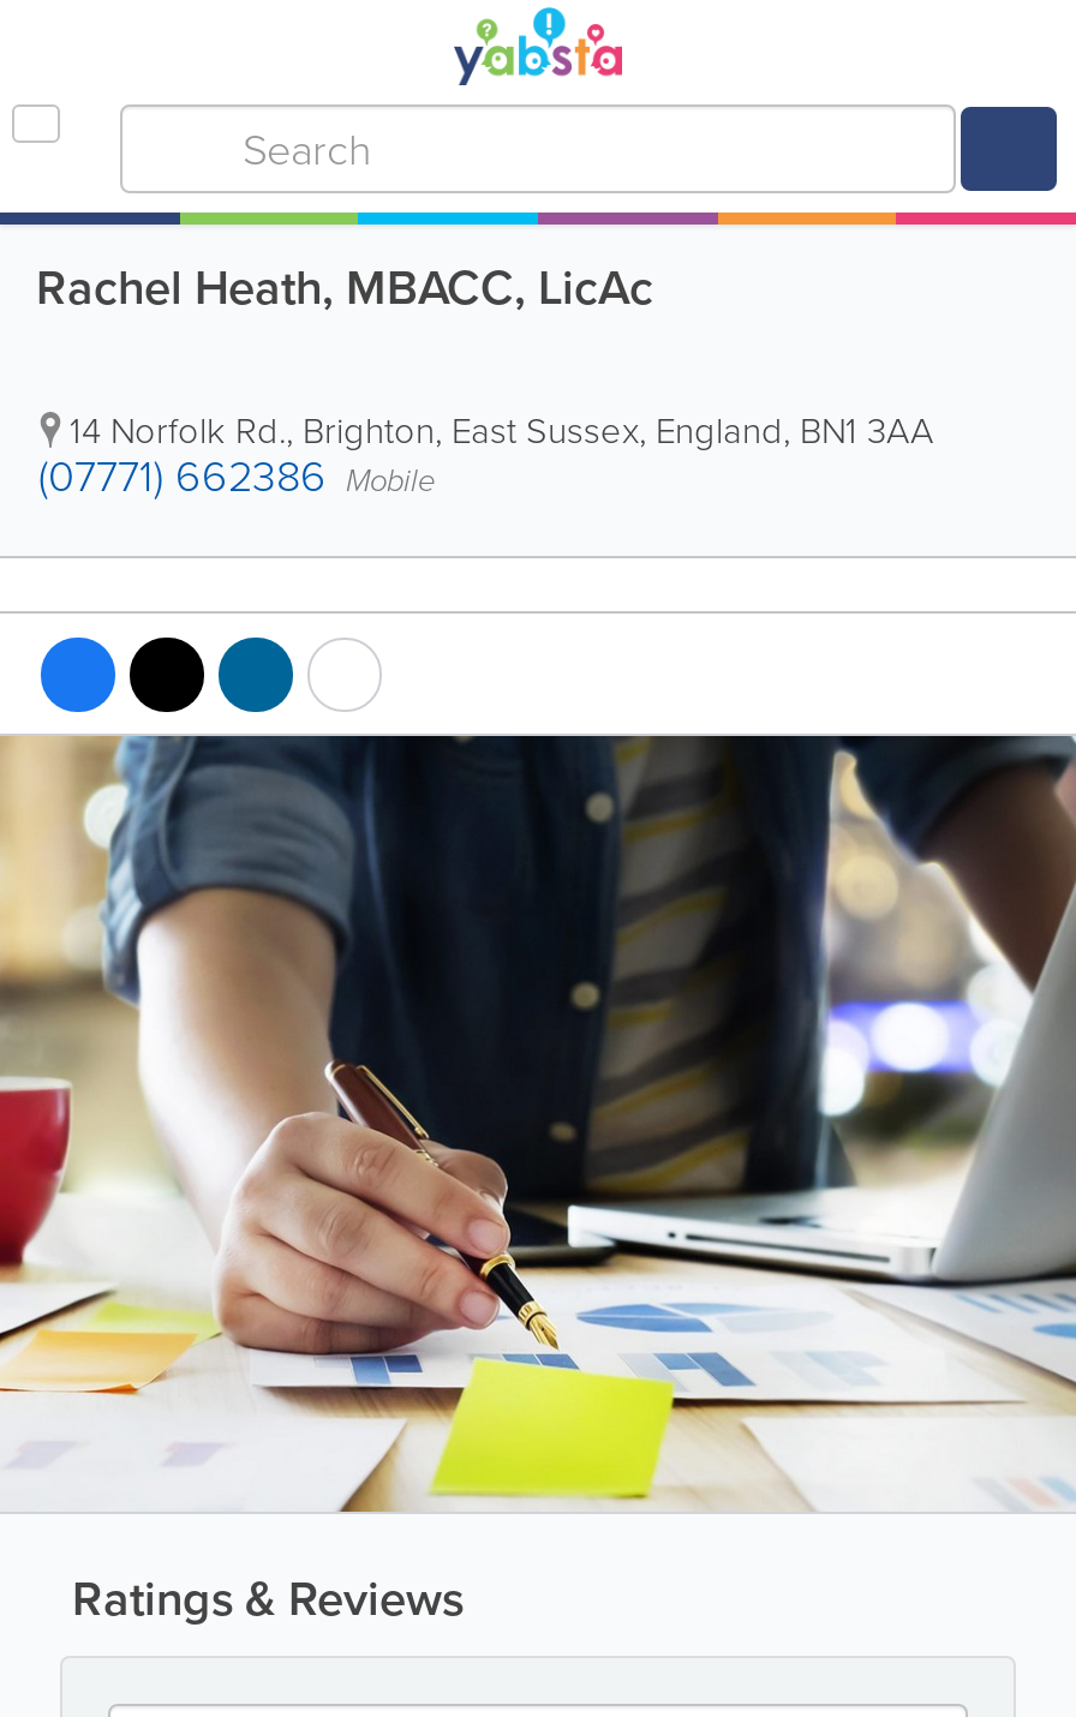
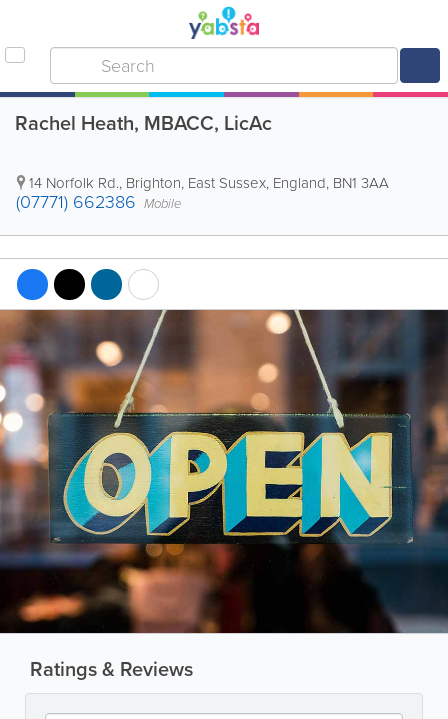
[7,734,1069,1514] [image] -> [3,309,445,634] [image]

